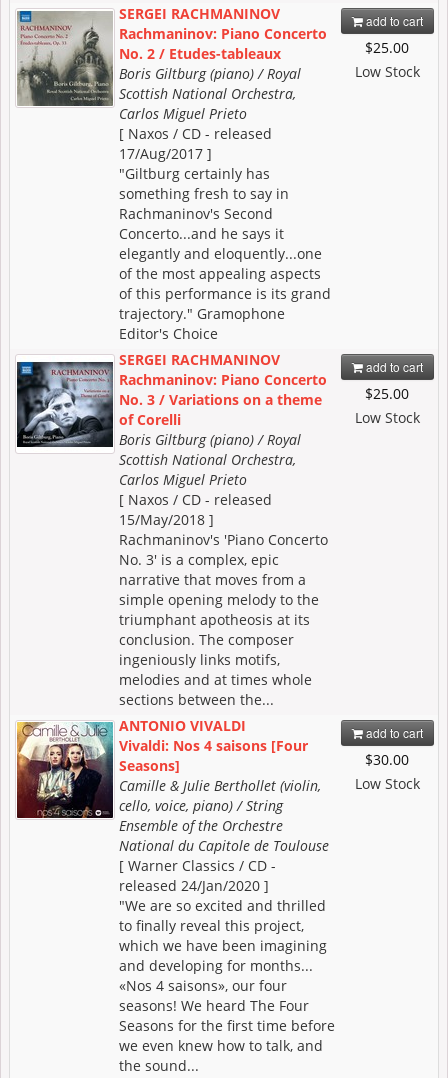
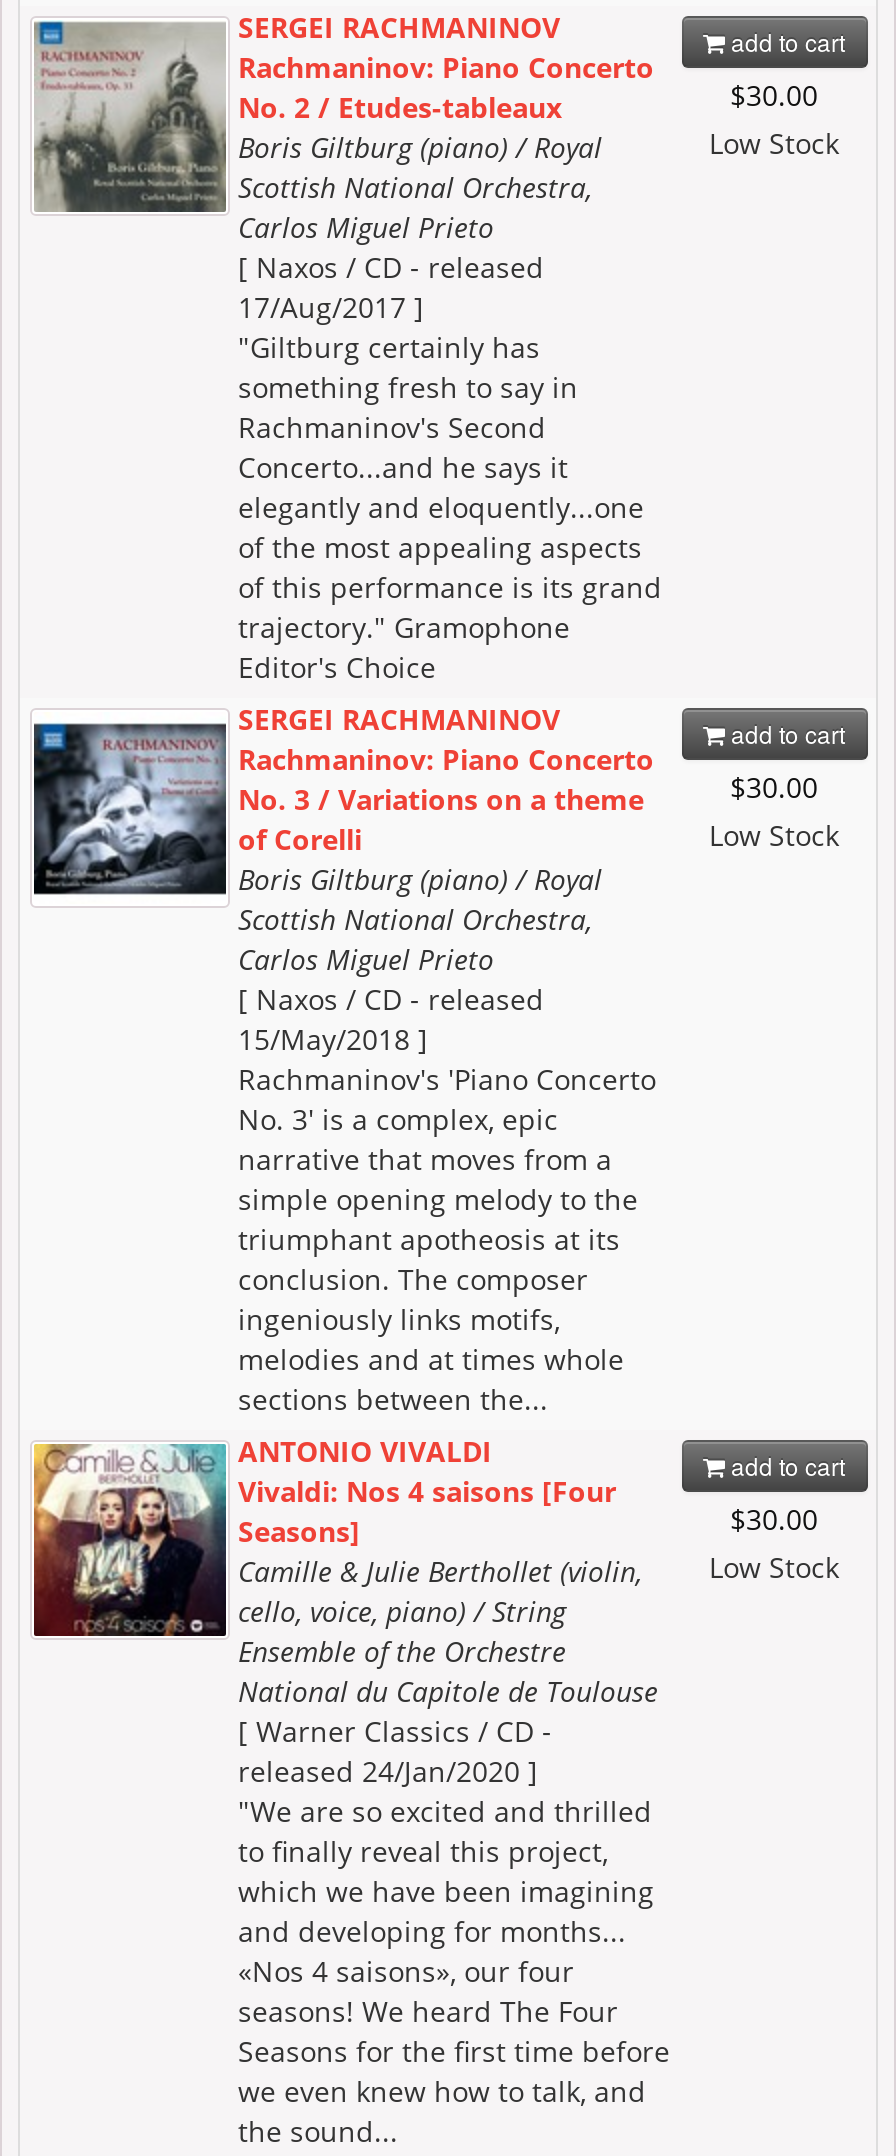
[365,38,409,57] $25.00 -> [730,75,818,113] $30.00
[365,384,409,403] $25.00 -> [730,767,818,805] $30.00

